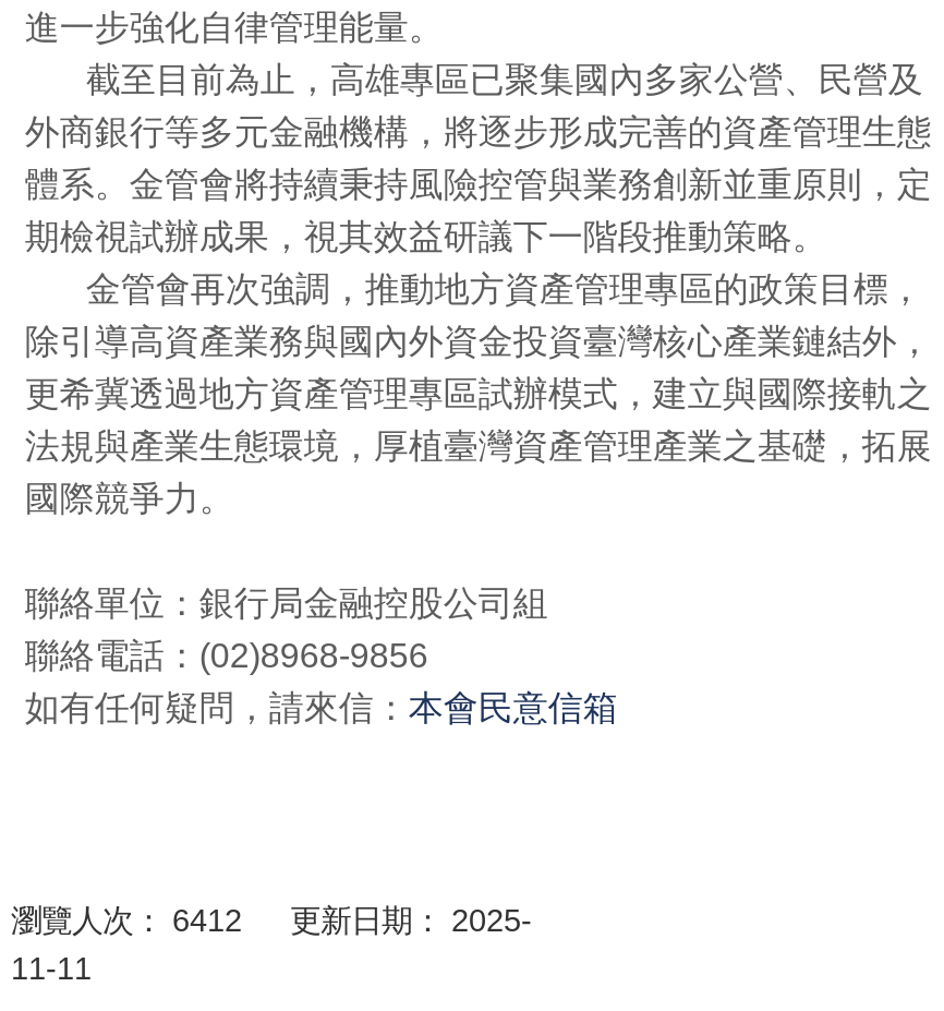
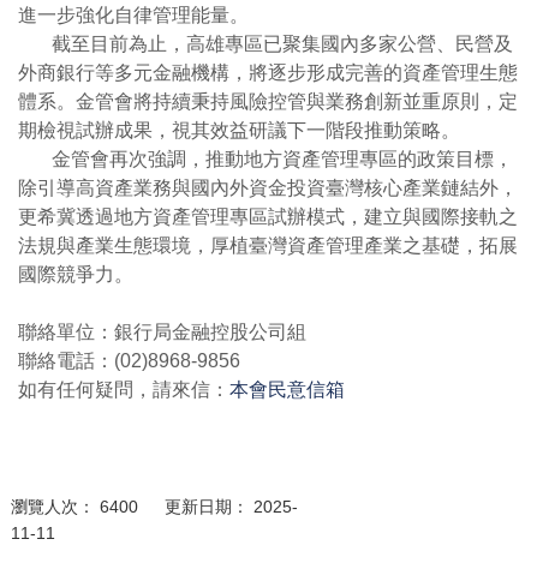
[11,904,532,939] 瀏覽人次： 6412 更新日期： 2025- -> [11,497,298,517] 瀏覽人次： 6400 更新日期： 2025-

